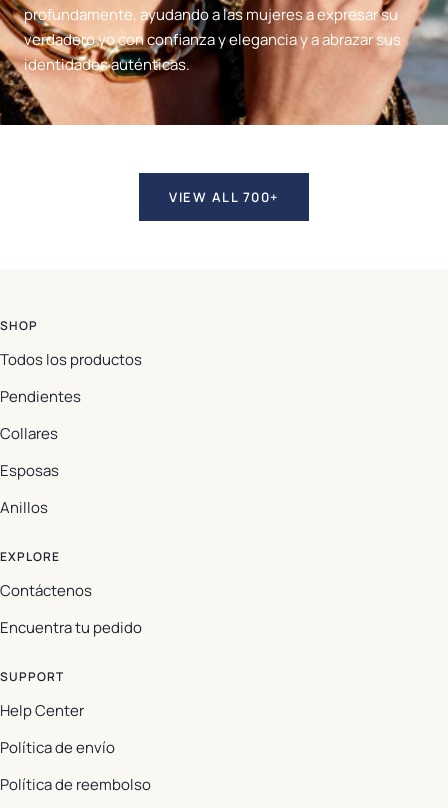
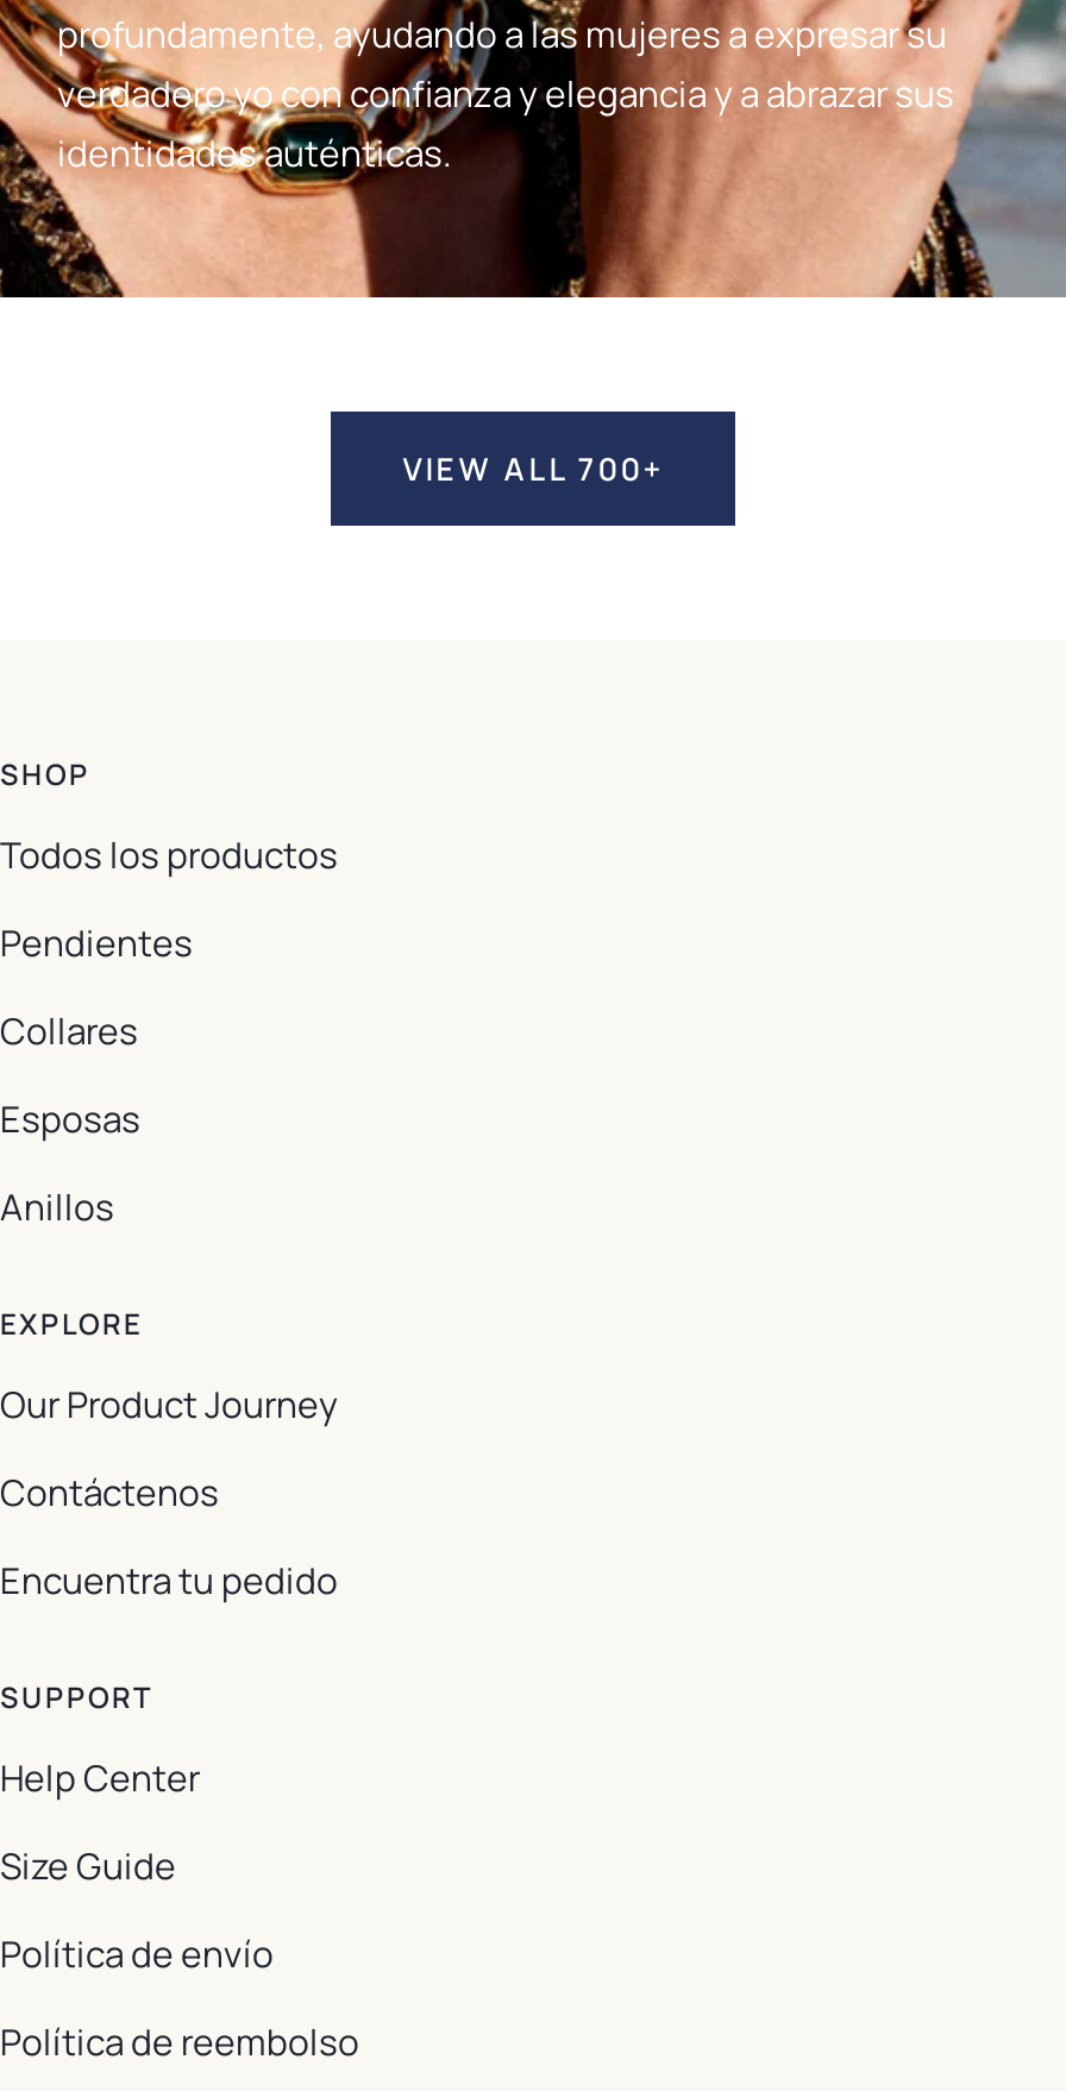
none -> [0,1379,338,1429] Our Product Journey
none -> [0,1840,176,1890] Size Guide

